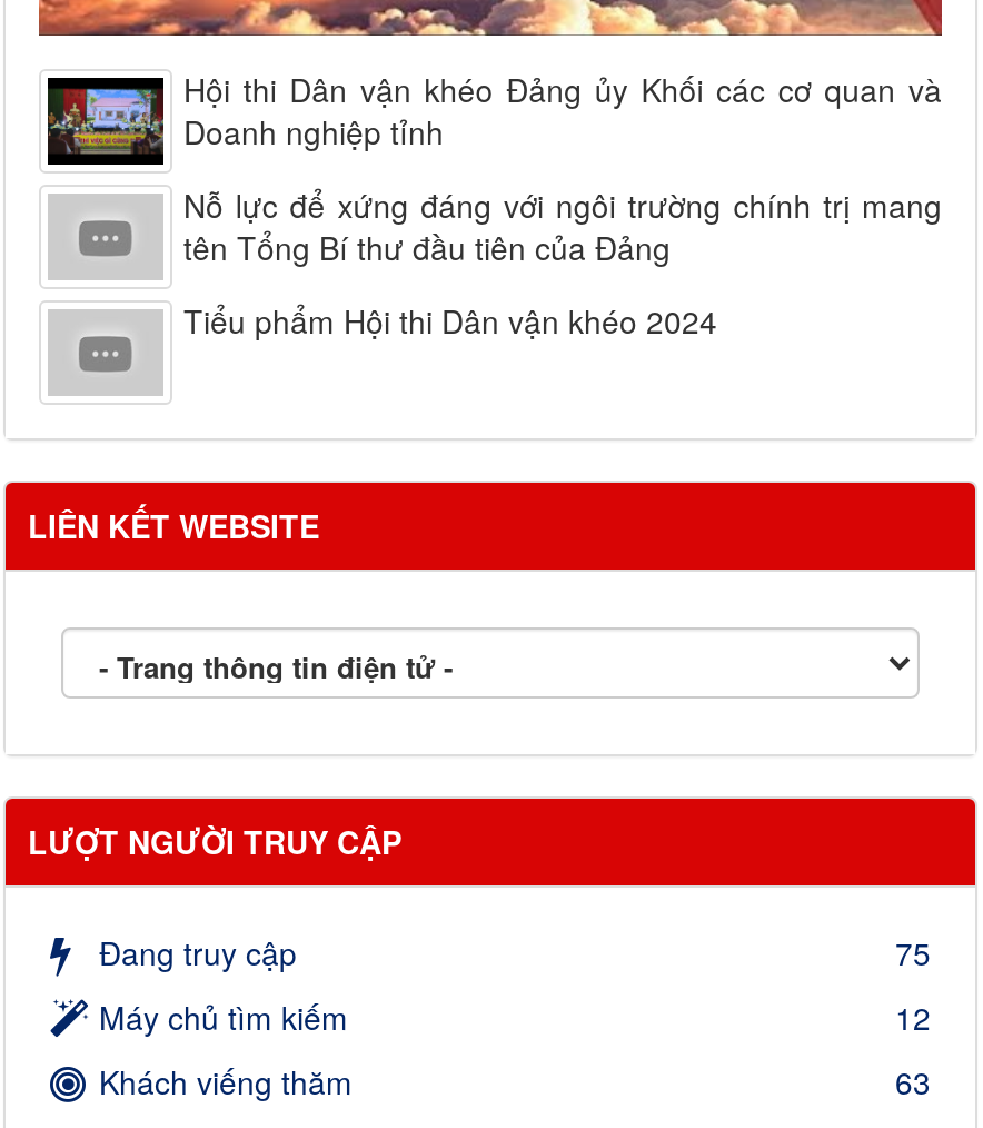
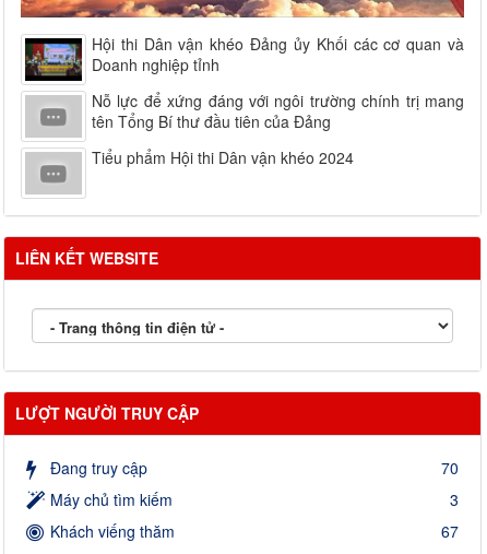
[895,930,931,974] 75 -> [441,457,459,479] 70
[895,995,931,1039] 12 -> [450,488,459,510] 3
[895,1059,931,1104] 63 -> [441,520,459,542] 67

